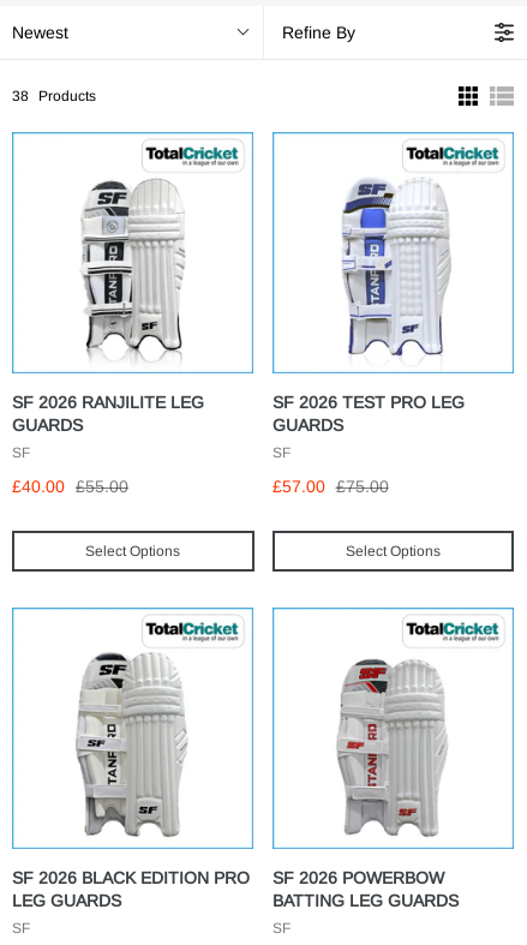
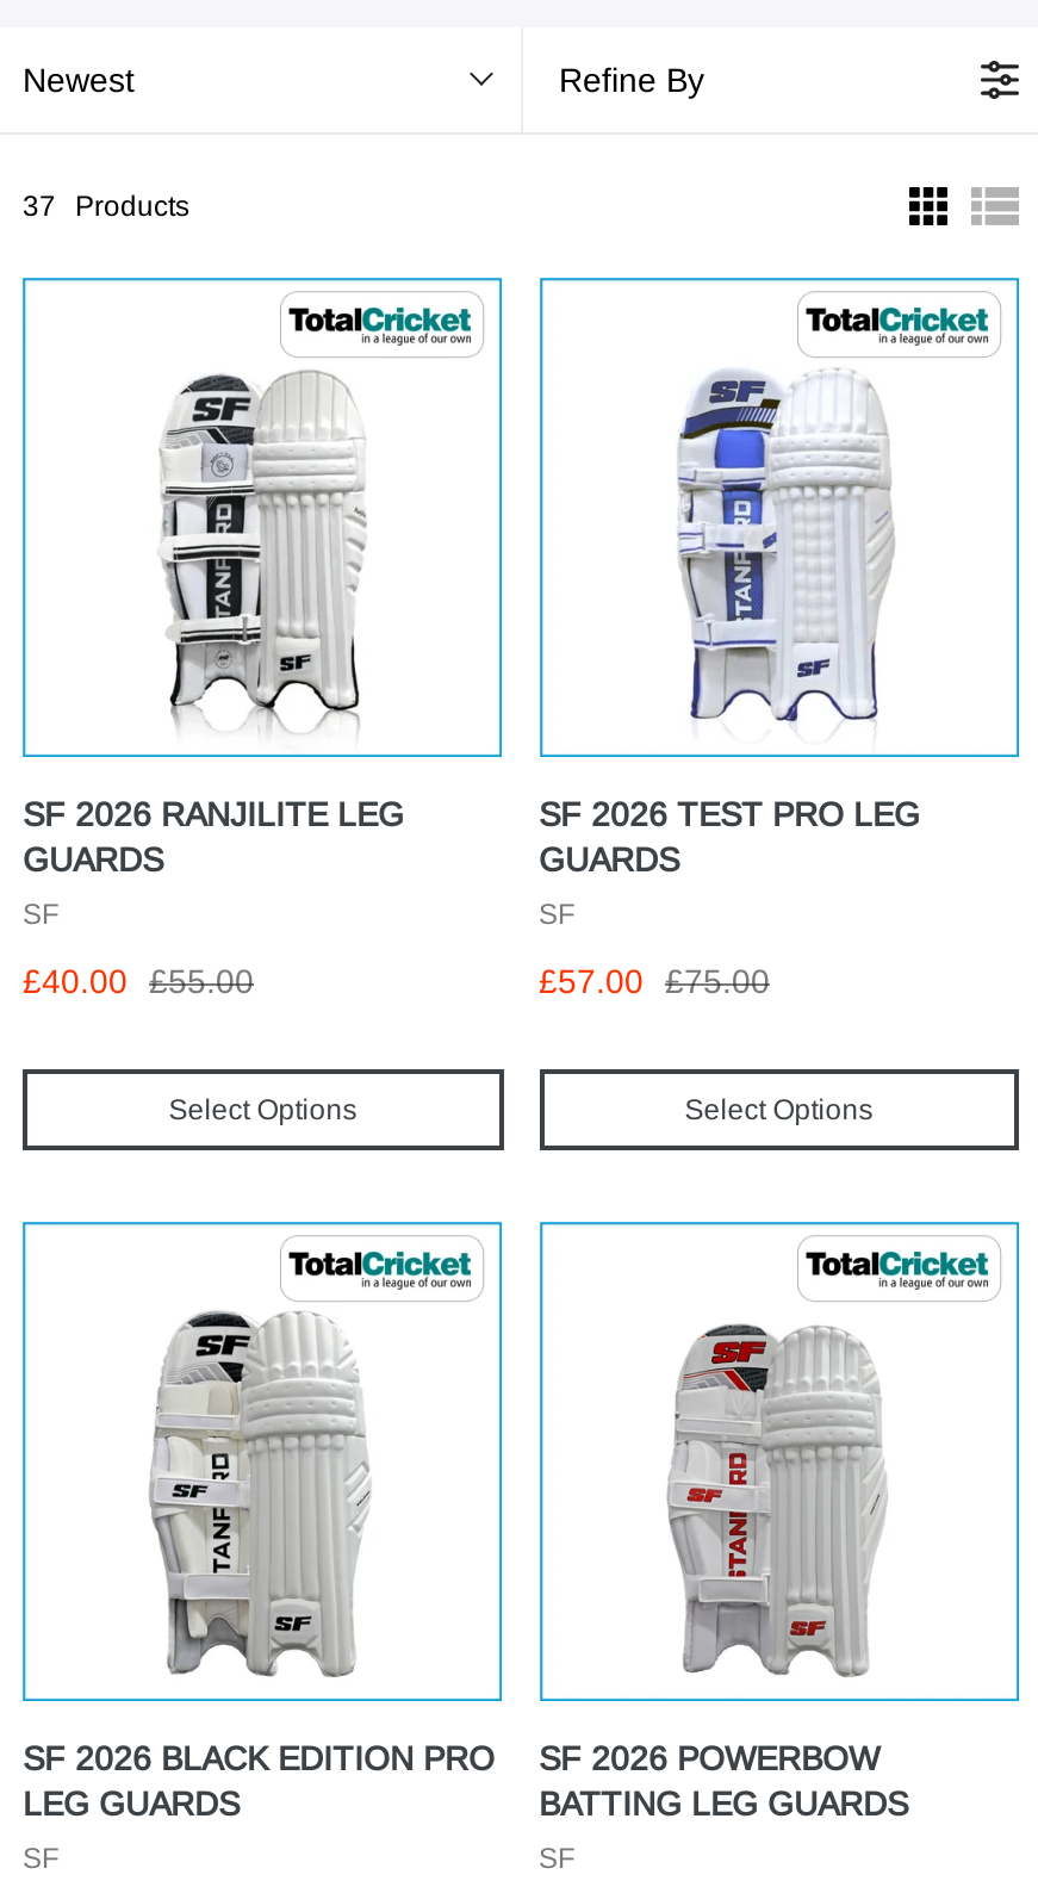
[12,88,96,104] 38 Products -> [23,190,189,223] 37 Products

